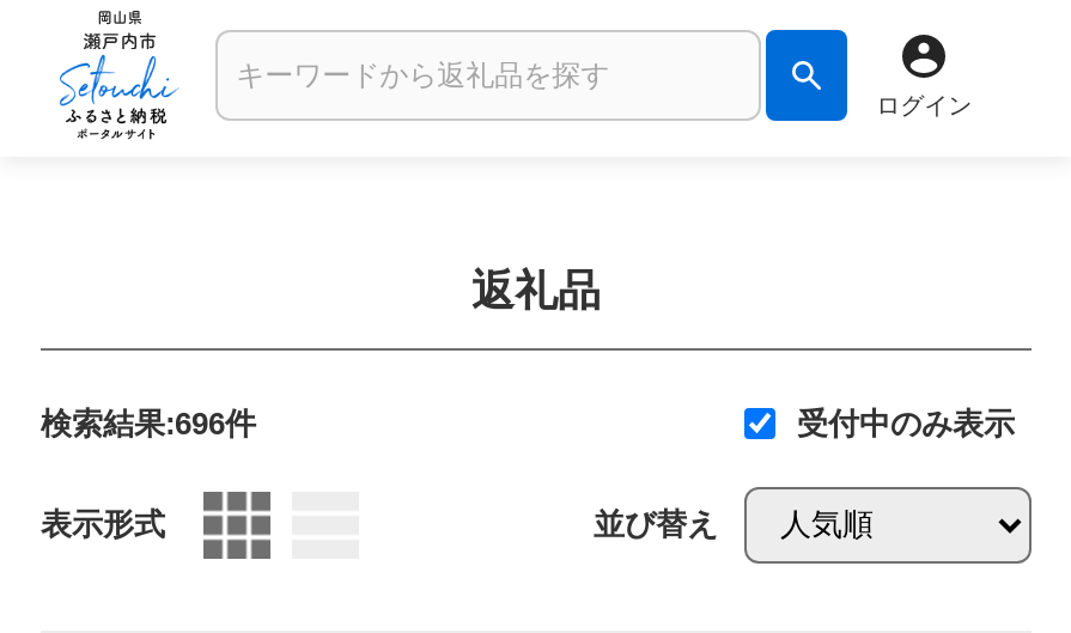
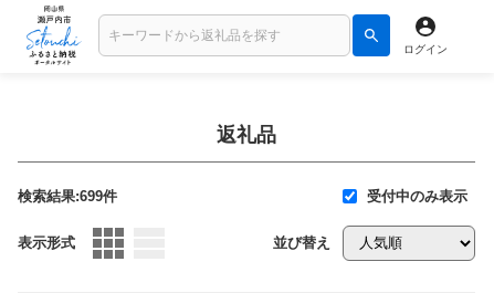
[41,406,256,442] 検索結果:696件 -> [18,188,117,205] 検索結果:699件

